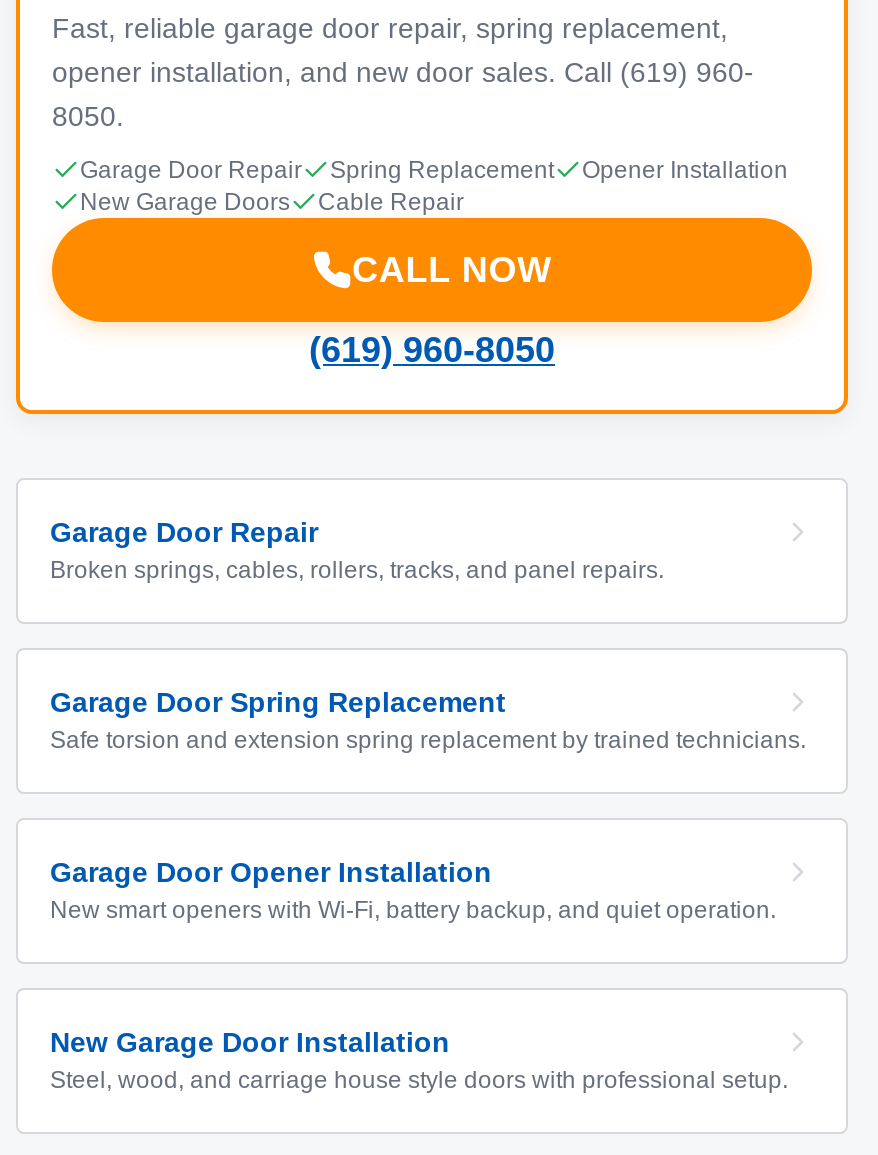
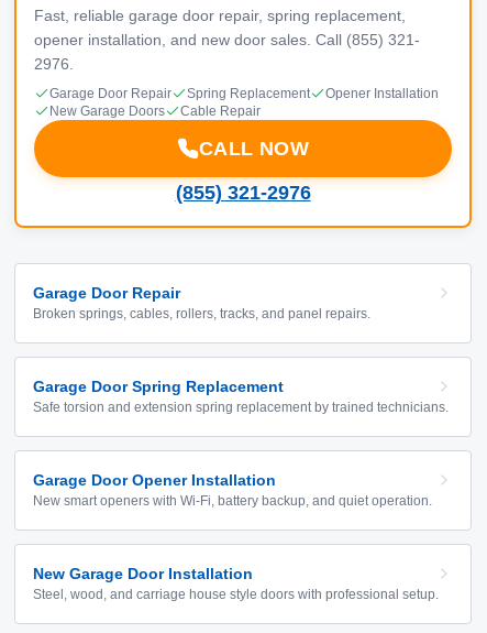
[52,56,754,88] opener installation, and new door sales. Call (619) 960- -> [34,31,420,48] opener installation, and new door sales. Call (855) 321-
[52,100,124,132] 8050. -> [34,55,74,73] 2976.
[309,330,555,370] (619) 960-8050 -> [175,182,311,204] (855) 321-2976

